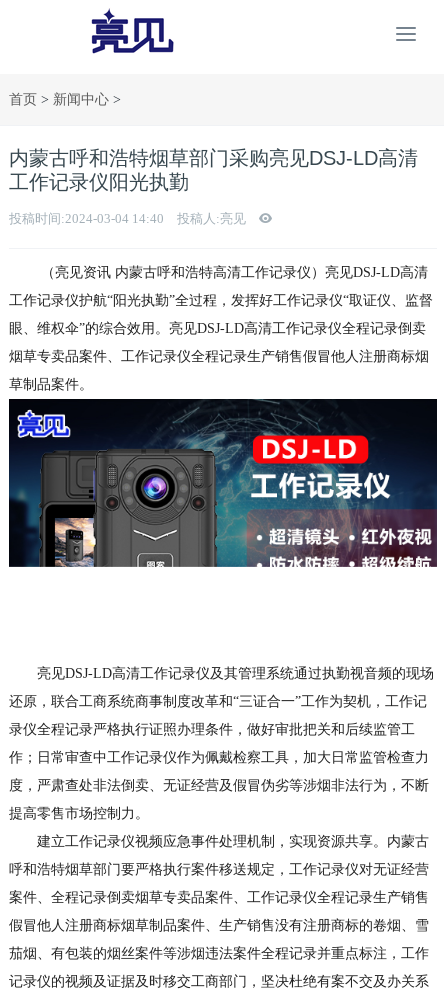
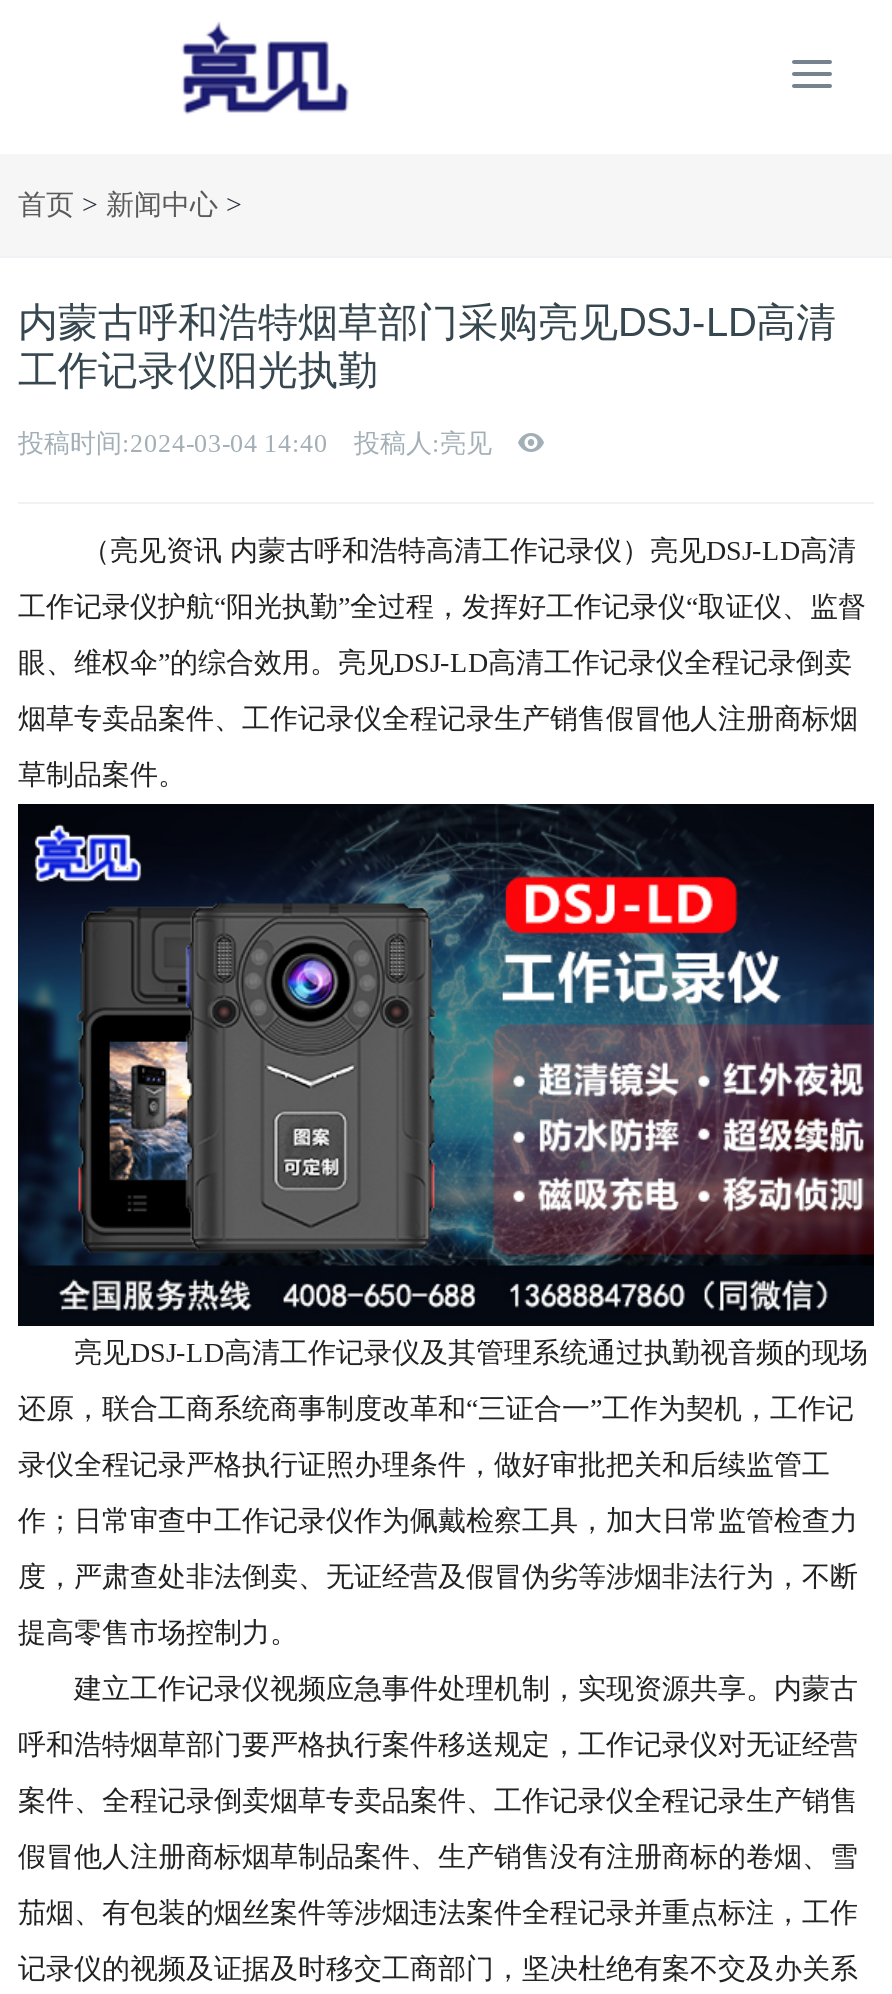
none -> [16,1138,876,1328] [image]

